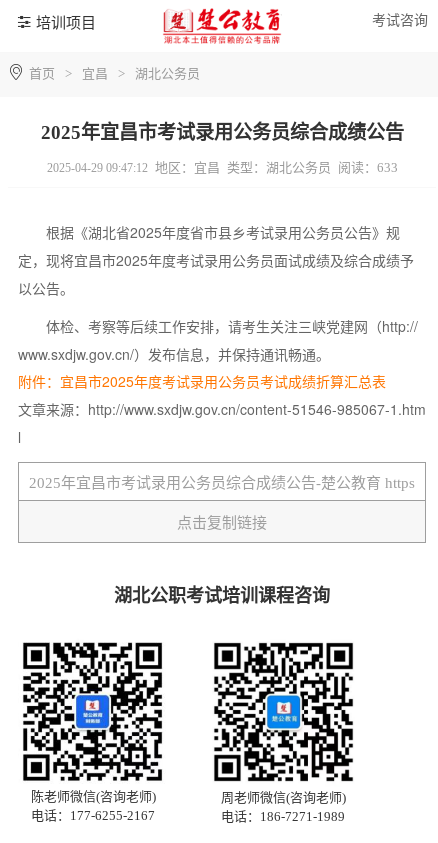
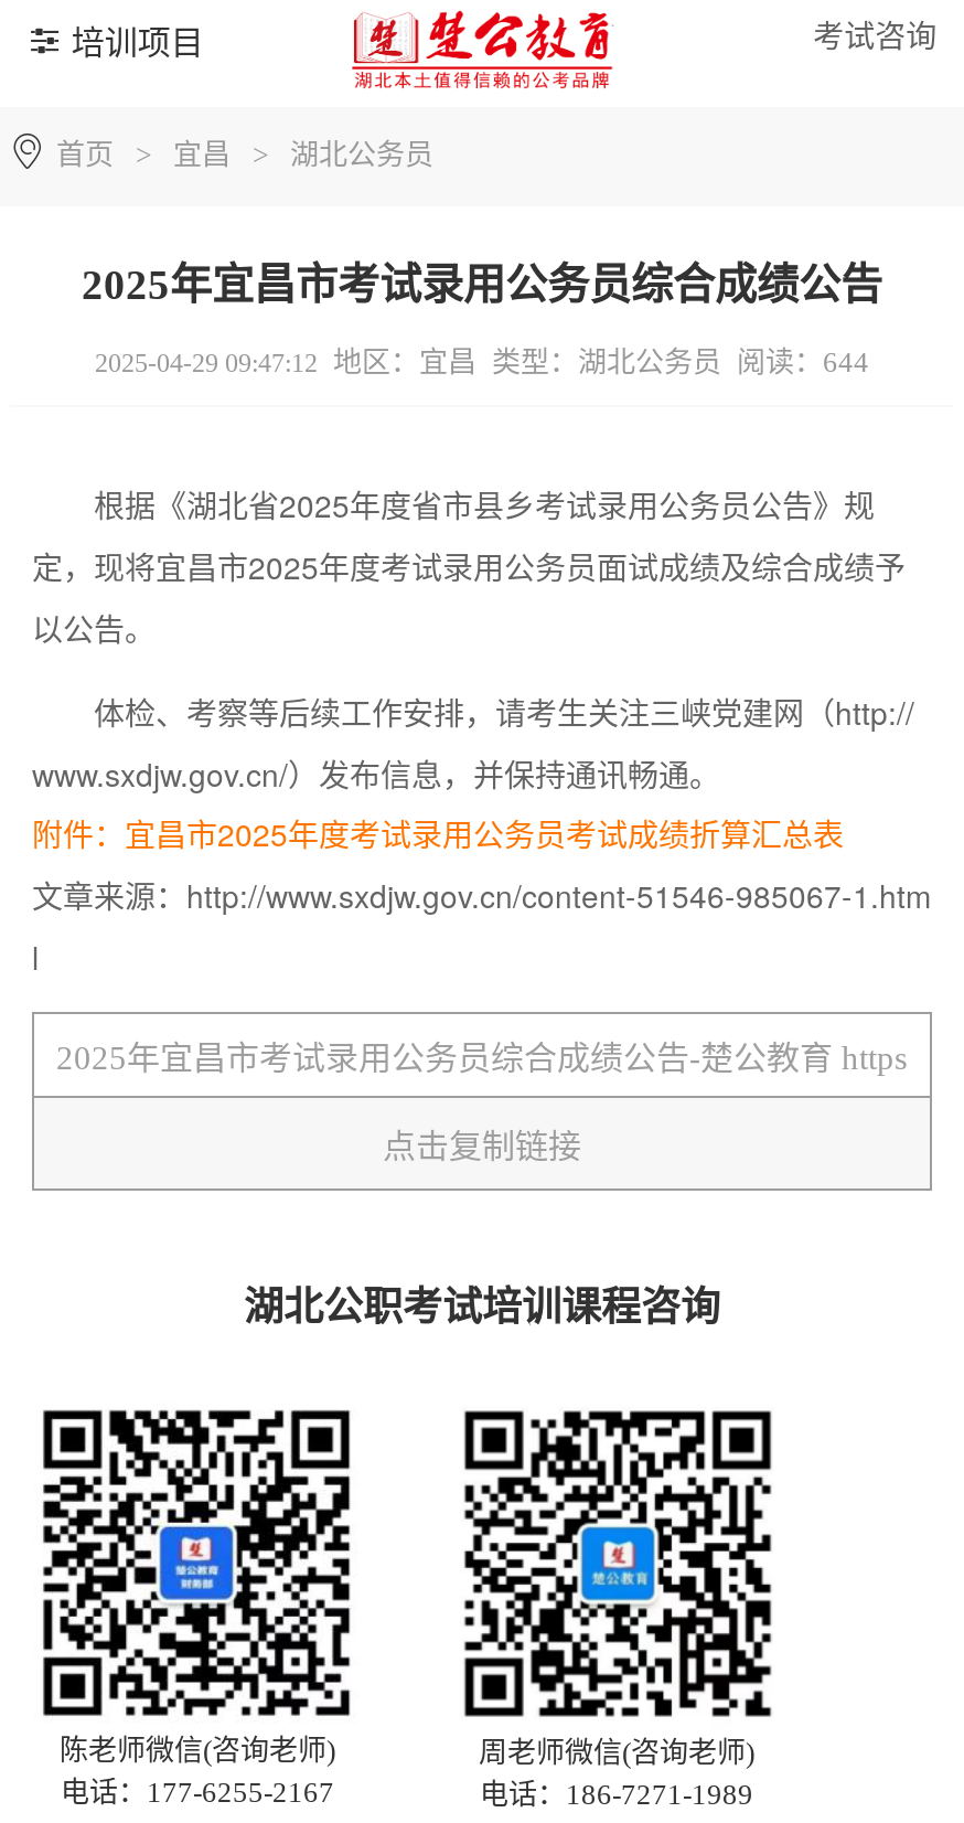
[46,160,397,175] 2025-04-29 09:47:12 地区：宜昌 类型：湖北公务员 阅读：633 -> [95,345,869,378] 2025-04-29 09:47:12 地区：宜昌 类型：湖北公务员 阅读：644

